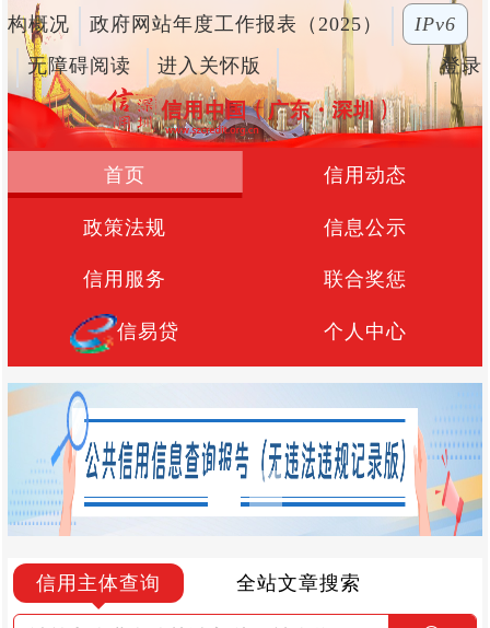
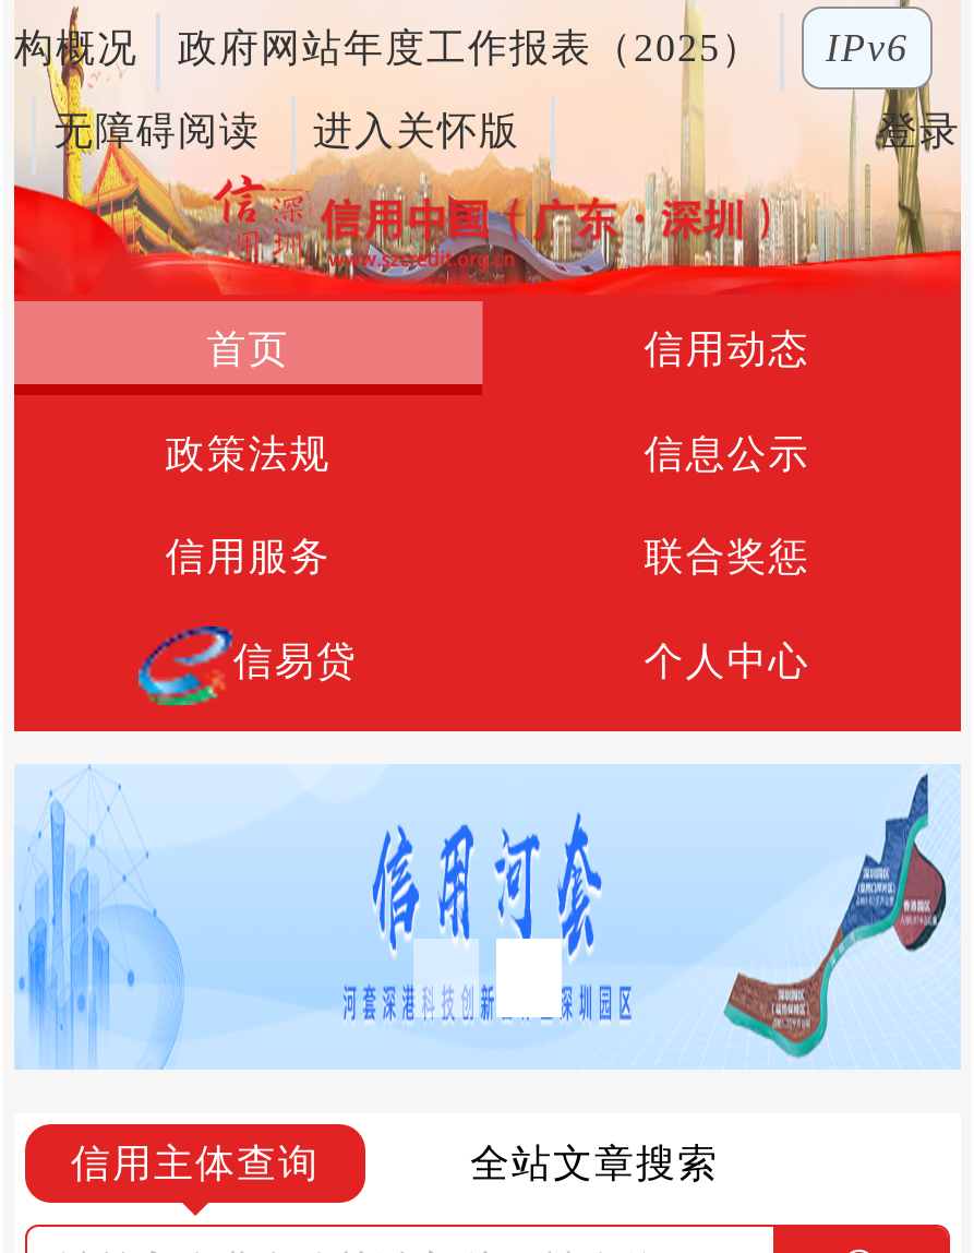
[8,384,483,537] [image] -> [14,766,961,1070] [image]

